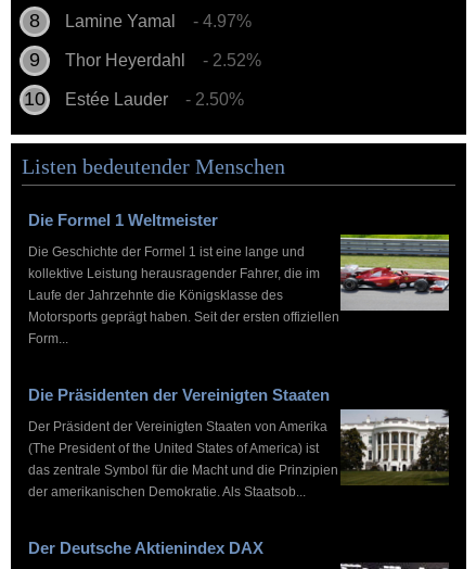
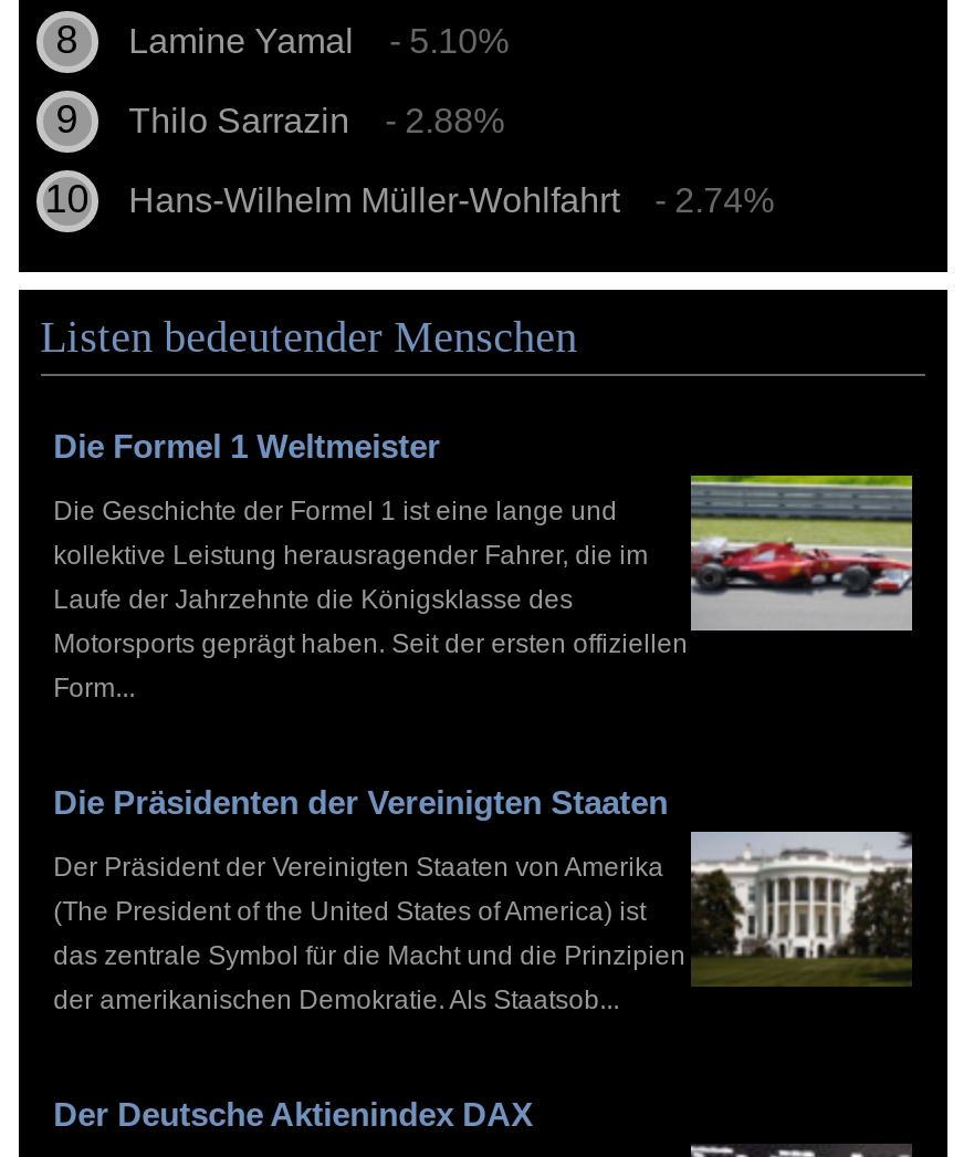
[65,12,251,30] Lamine Yamal - 4.97% -> [128,22,509,60] Lamine Yamal - 5.10%
[65,51,261,69] Thor Heyerdahl | - 2.52% -> [128,102,504,139] Thilo Sarrazin | - 2.88%
[65,90,244,109] Estée Lauder | - 2.50% -> [128,181,774,219] Hans-Wilhelm Müller-Wohlfahrt | - 2.74%

